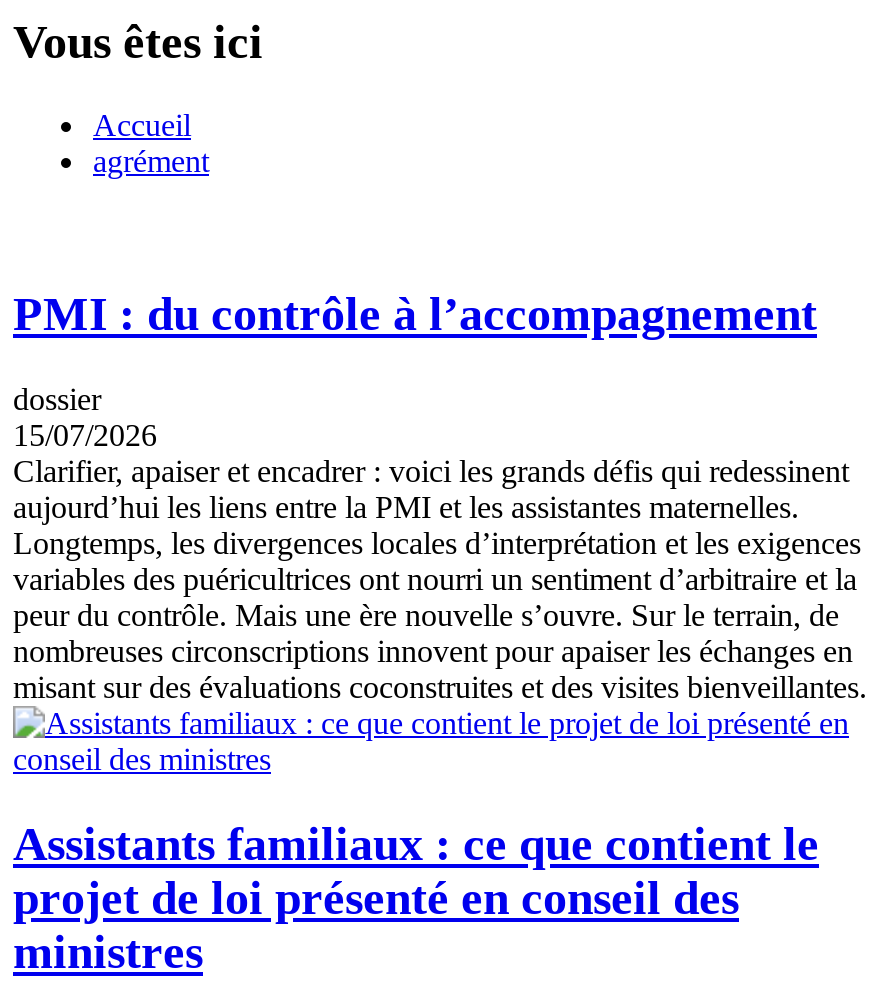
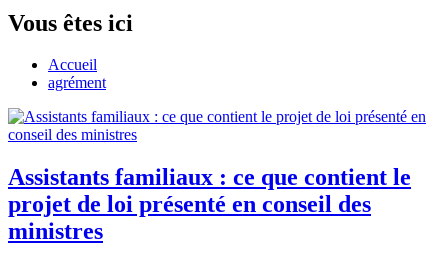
[13,289,867,704] PMI : du contrôle à l’accompagnement | dossier | 15/07/2026 | Clarifier, apaiser et encadrer : voici les grands défis qui redessinent | aujourd’hui les liens entre la PMI et les assistantes maternelles. | Longtemps, les divergences locales d’interprétation et les exigences | variables des puéricultrices ont nourri un sentiment d’arbitraire et la | peur du contrôle. Mais une ère nouvelle s’ouvre. Sur le terrain, de | nombreuses circonscriptions innovent pour apaiser les échanges en | misant sur des évaluations coconstruites et des visites bienveillantes. -> none

